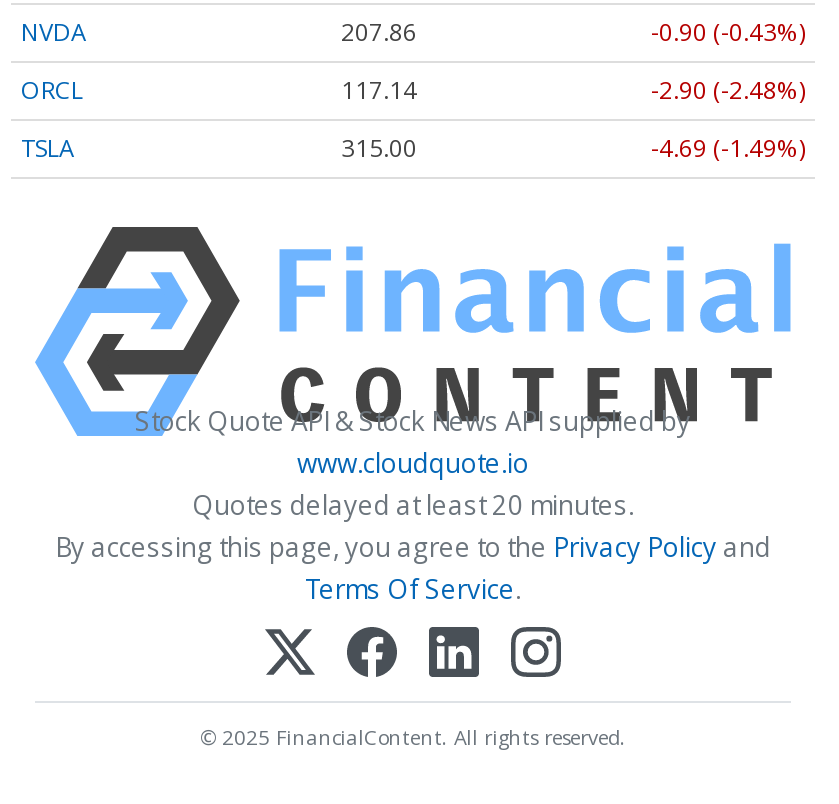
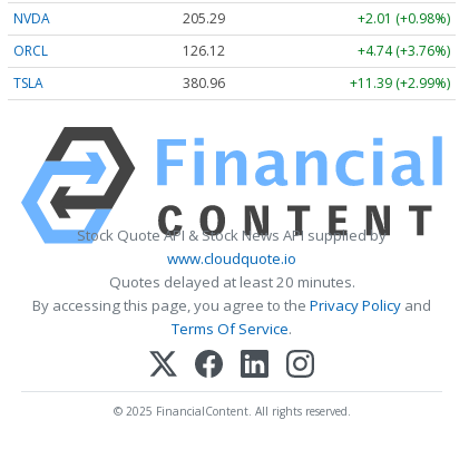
[341,16,417,50] 207.86 -> [183,9,225,28] 205.29
[651,16,805,50] -0.90 (-0.43%) -> [358,9,450,28] +2.01 (+0.98%)
[341,74,417,108] 117.14 -> [183,42,225,60] 126.12
[651,74,805,108] -2.90 (-2.48%) -> [358,42,450,60] +4.74 (+3.76%)
[341,132,417,166] 315.00 -> [183,74,225,93] 380.96
[651,132,805,166] -4.69 (-1.49%) -> [350,74,450,93] +11.39 (+2.99%)

